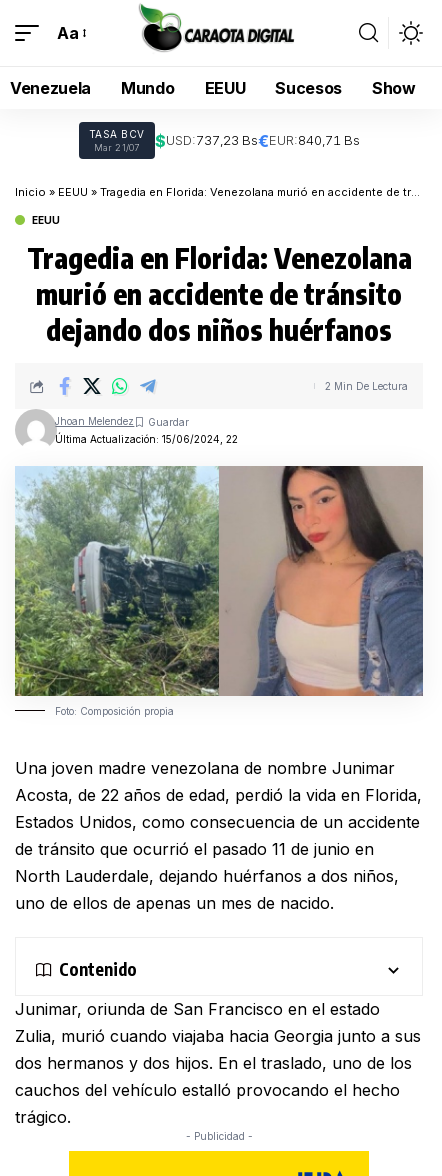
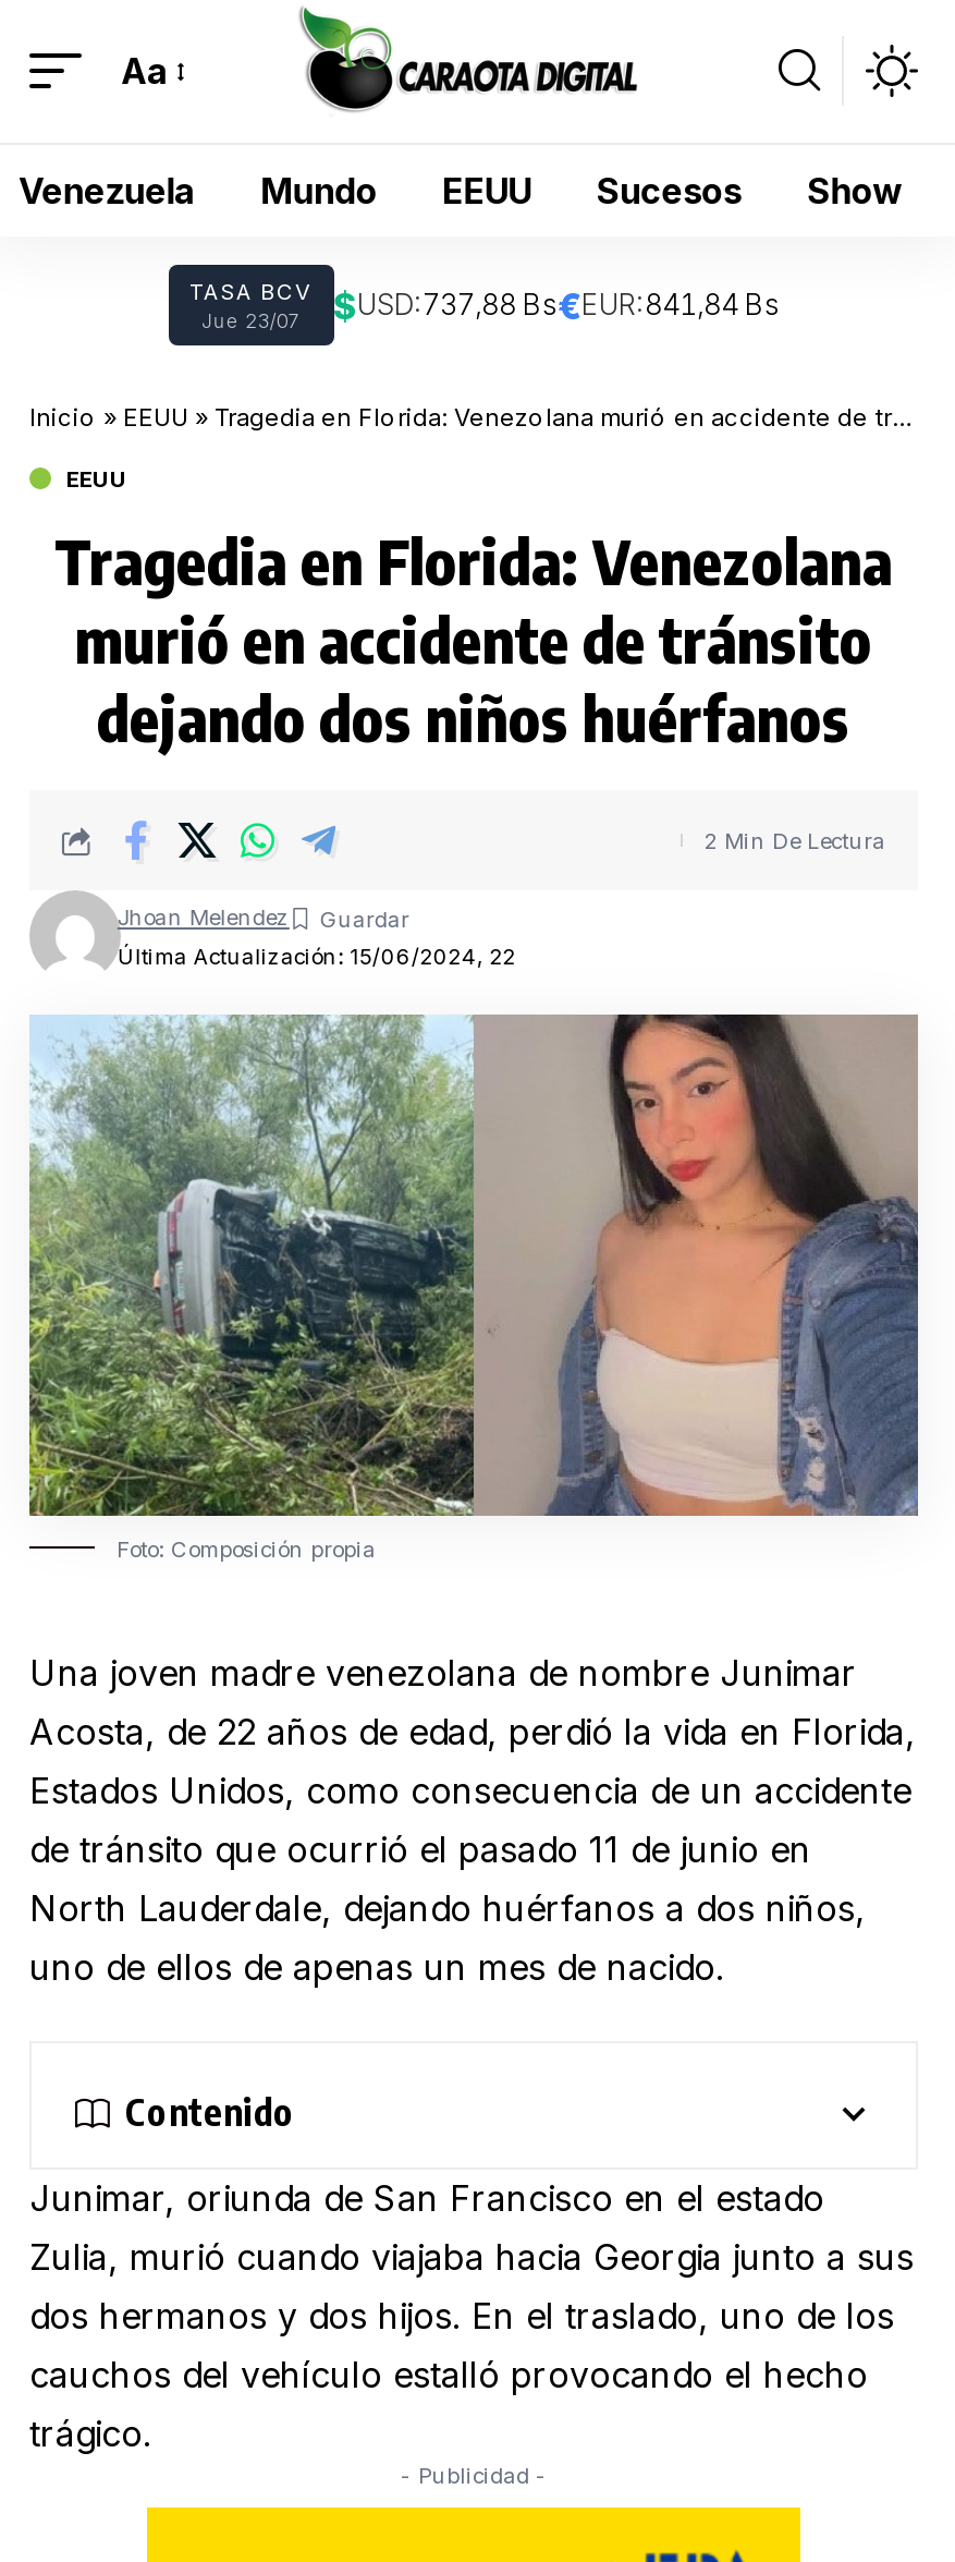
[94,131,359,153] Mar 21/07 | $USD:737,23 Bs€EUR:840,71 Bs -> [202,284,780,333] Jue 23/07 | $USD:737,88 Bs€EUR:841,84 Bs

